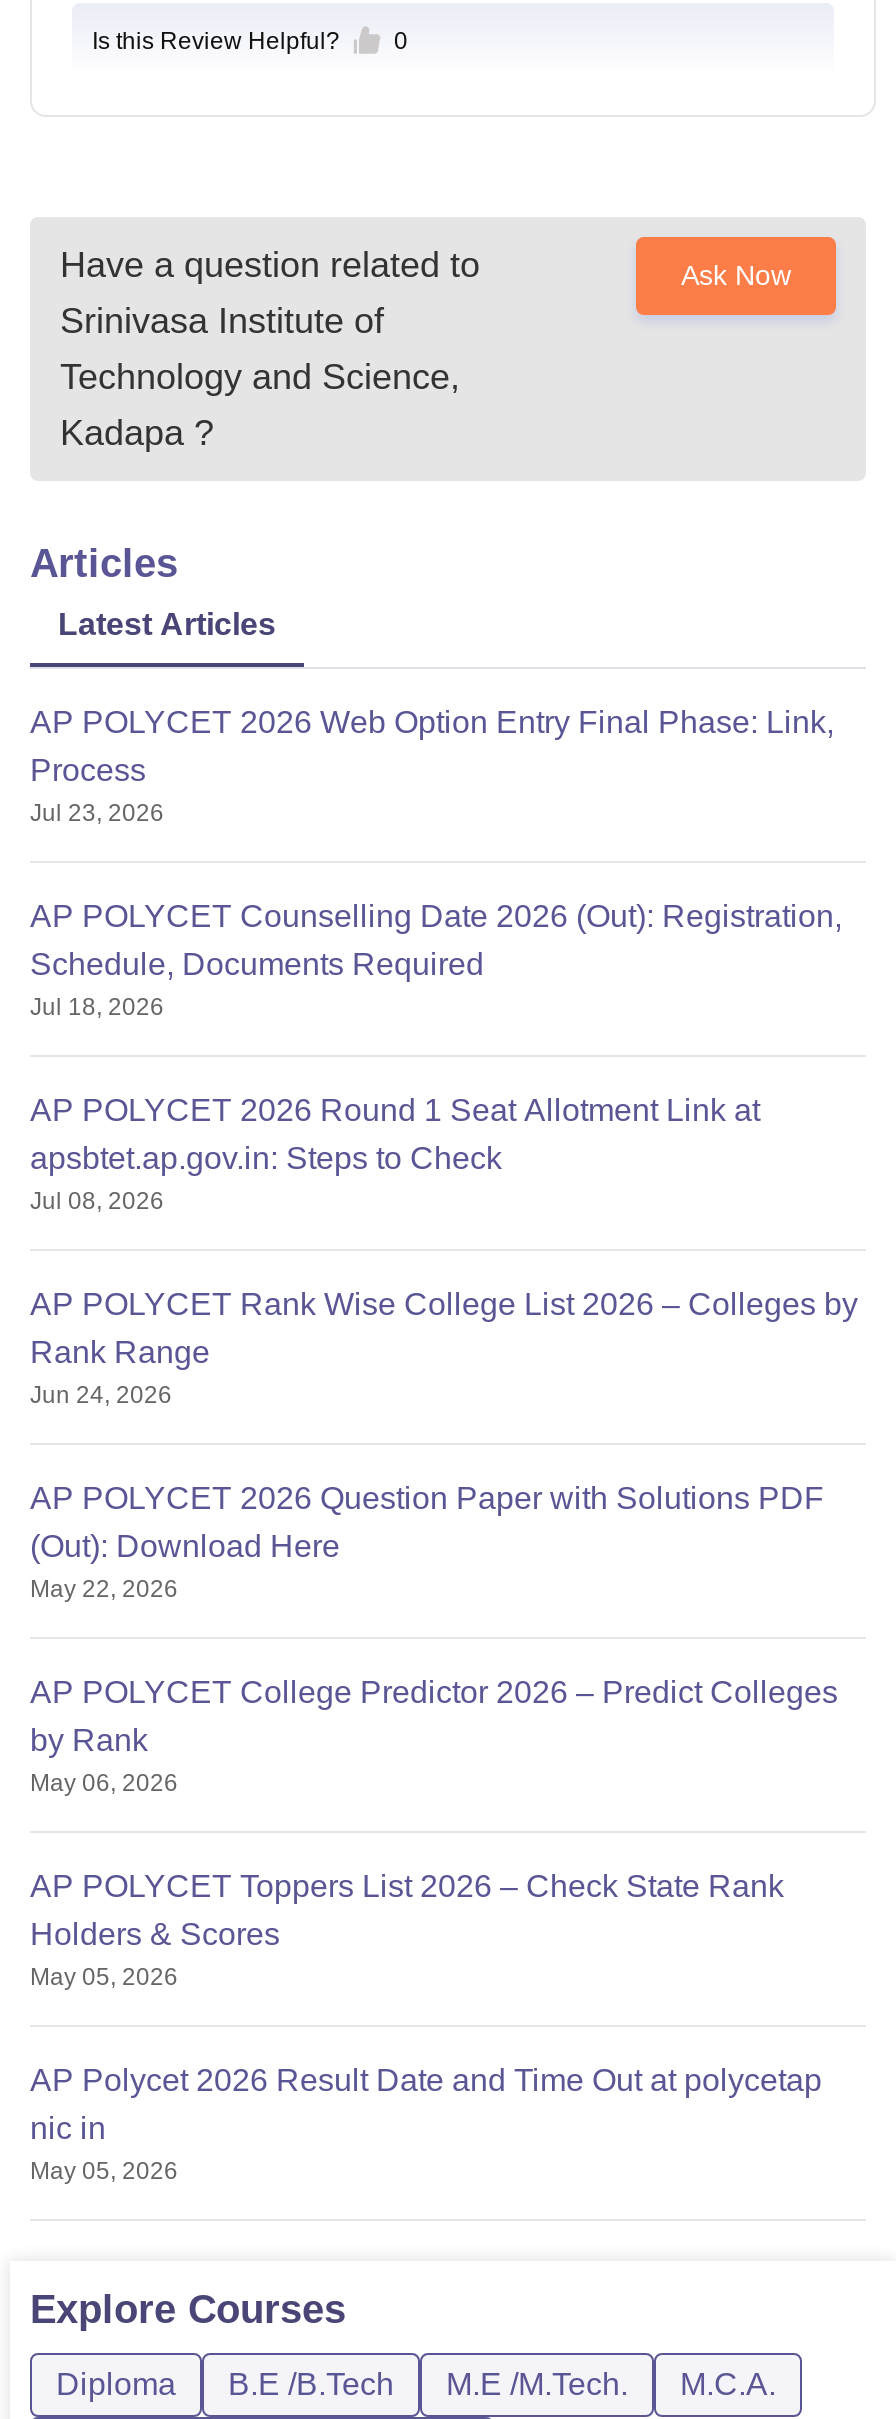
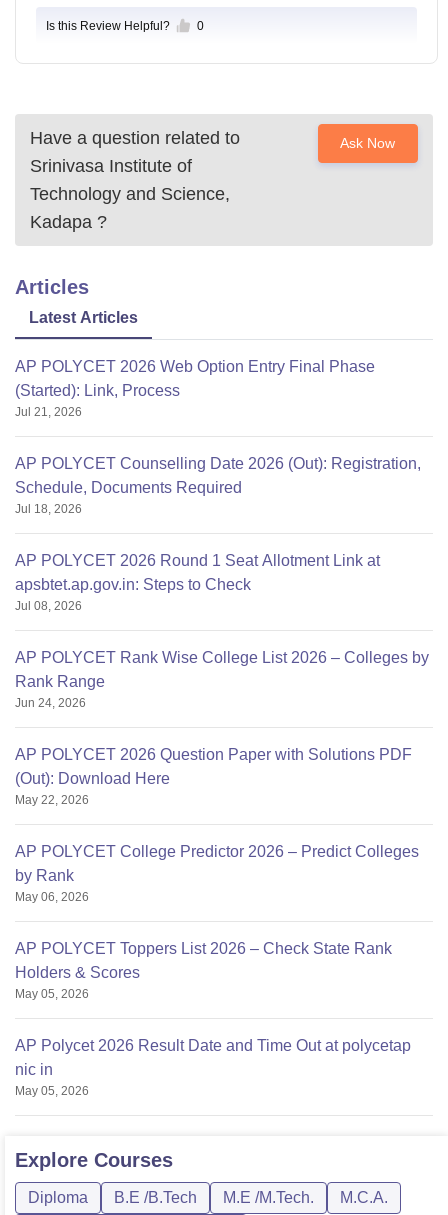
[30,705,834,827] AP POLYCET 2026 Web Option Entry Final Phase: Link, | Process | Jul 23, 2026 -> [15,358,375,419] AP POLYCET 2026 Web Option Entry Final Phase | (Started): Link, Process | Jul 21, 2026

